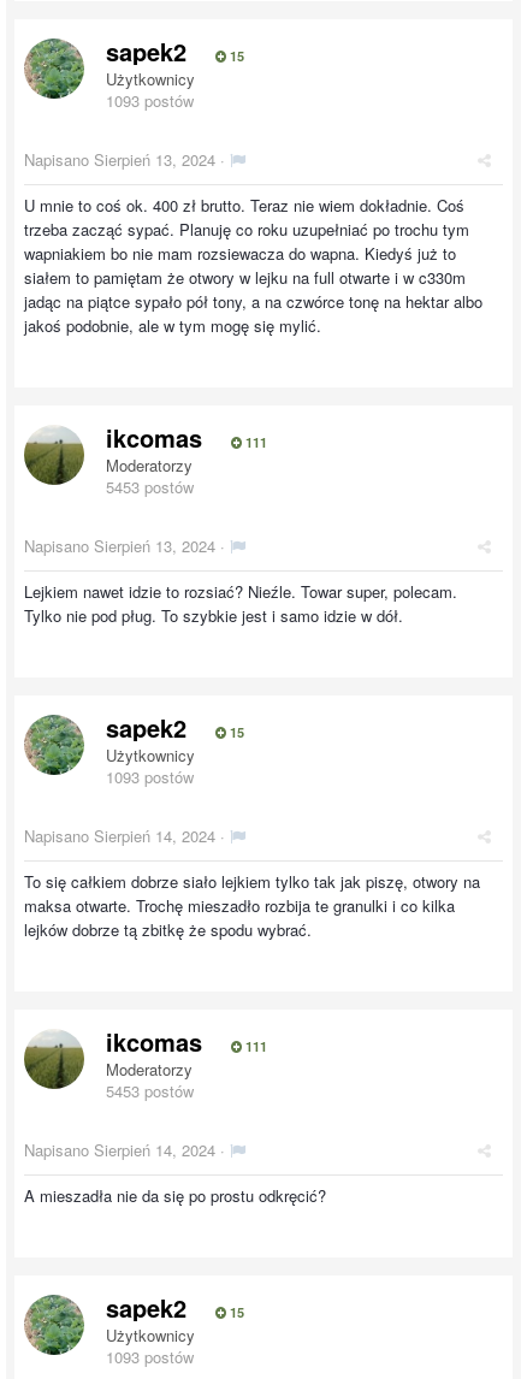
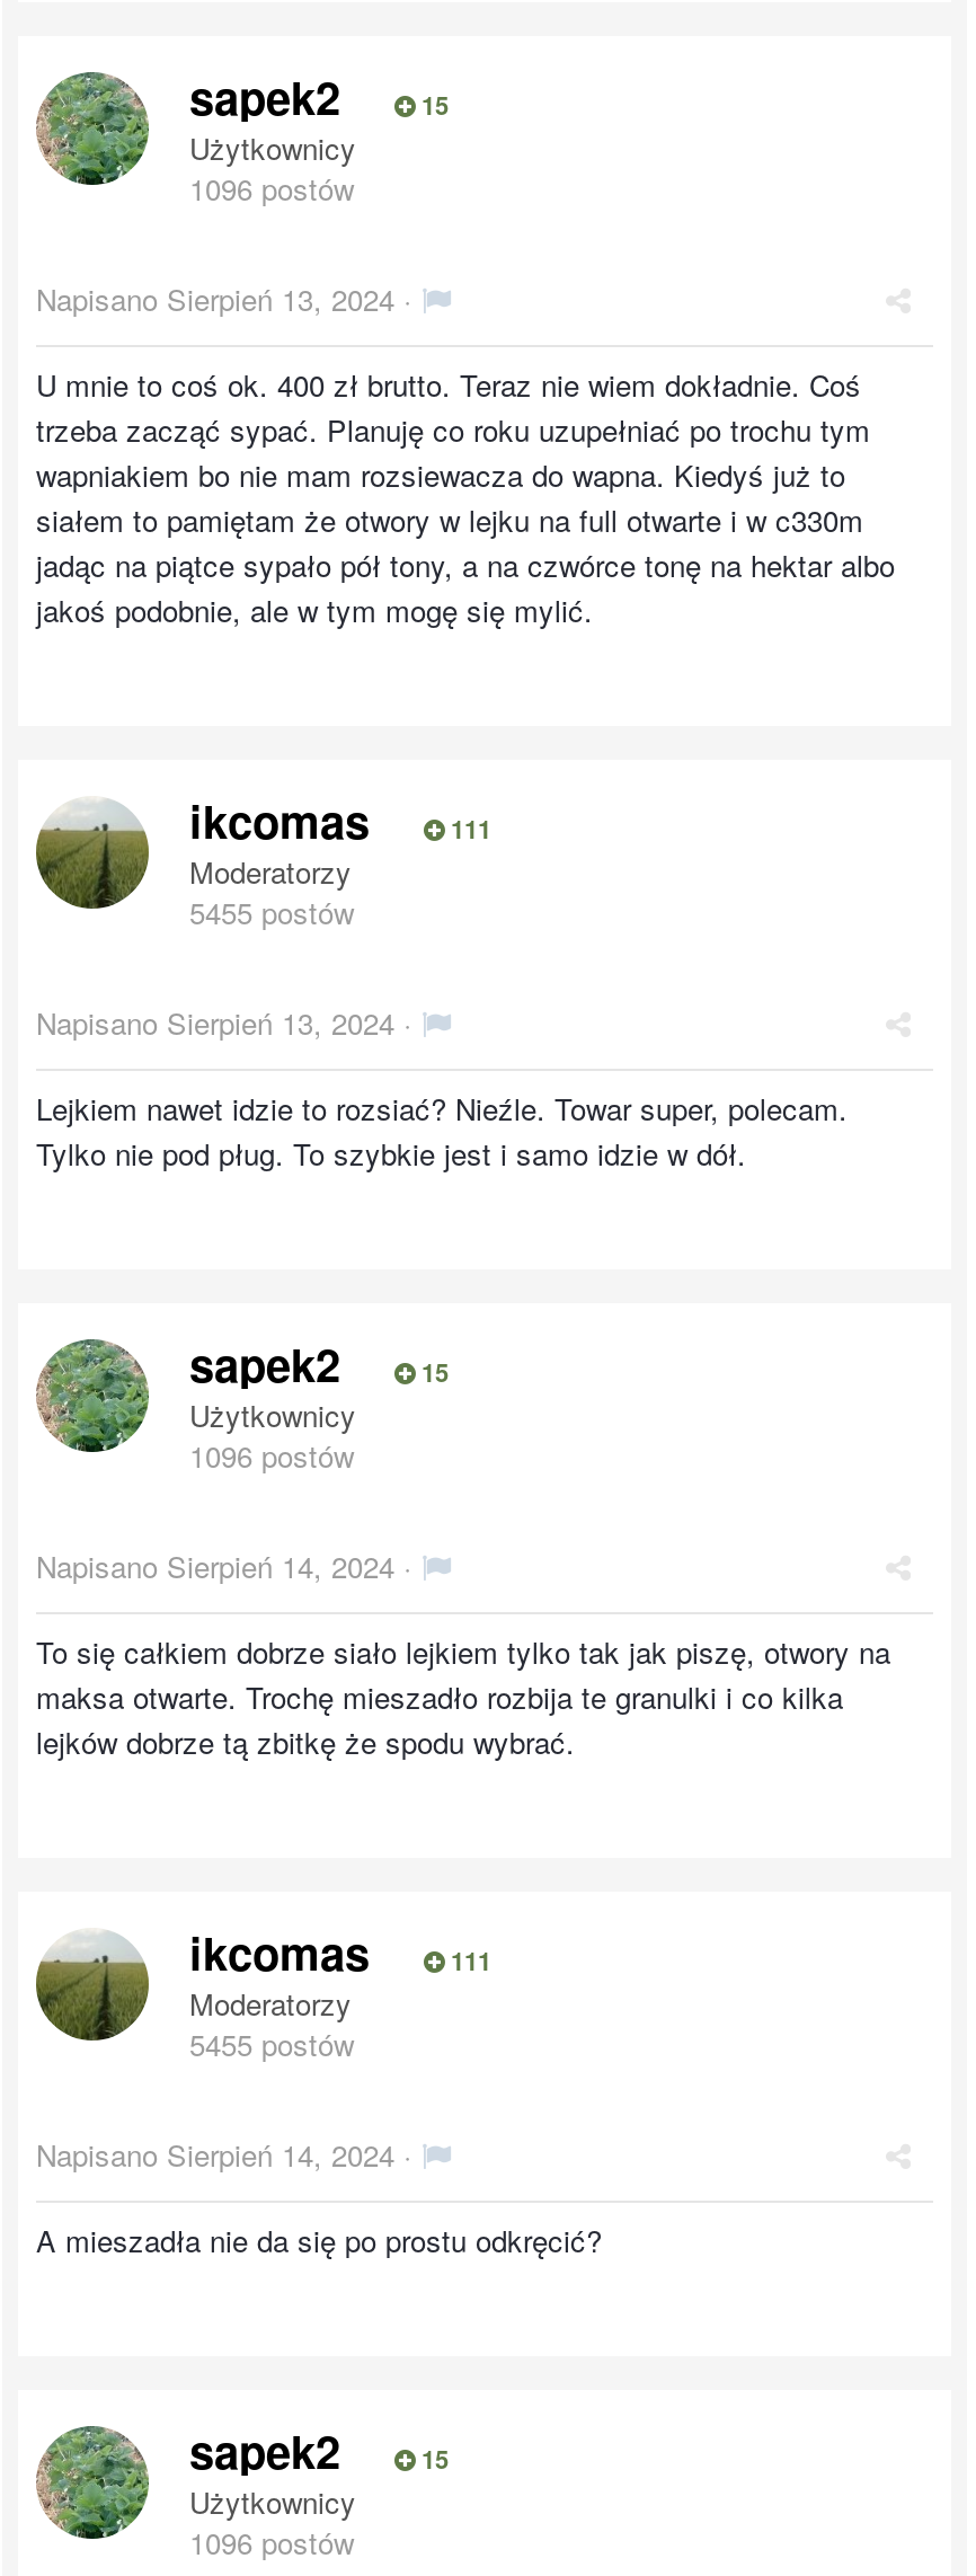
[106,89,194,112] 1093 postów -> [189,167,354,210] 1096 postów
[106,475,194,498] 5453 postów -> [189,891,354,933] 5455 postów
[106,765,194,788] 1093 postów -> [189,1434,354,1477] 1096 postów
[106,1079,194,1102] 5453 postów -> [189,2022,354,2065] 5455 postów
[106,1345,194,1368] 1093 postów -> [189,2521,354,2564] 1096 postów

